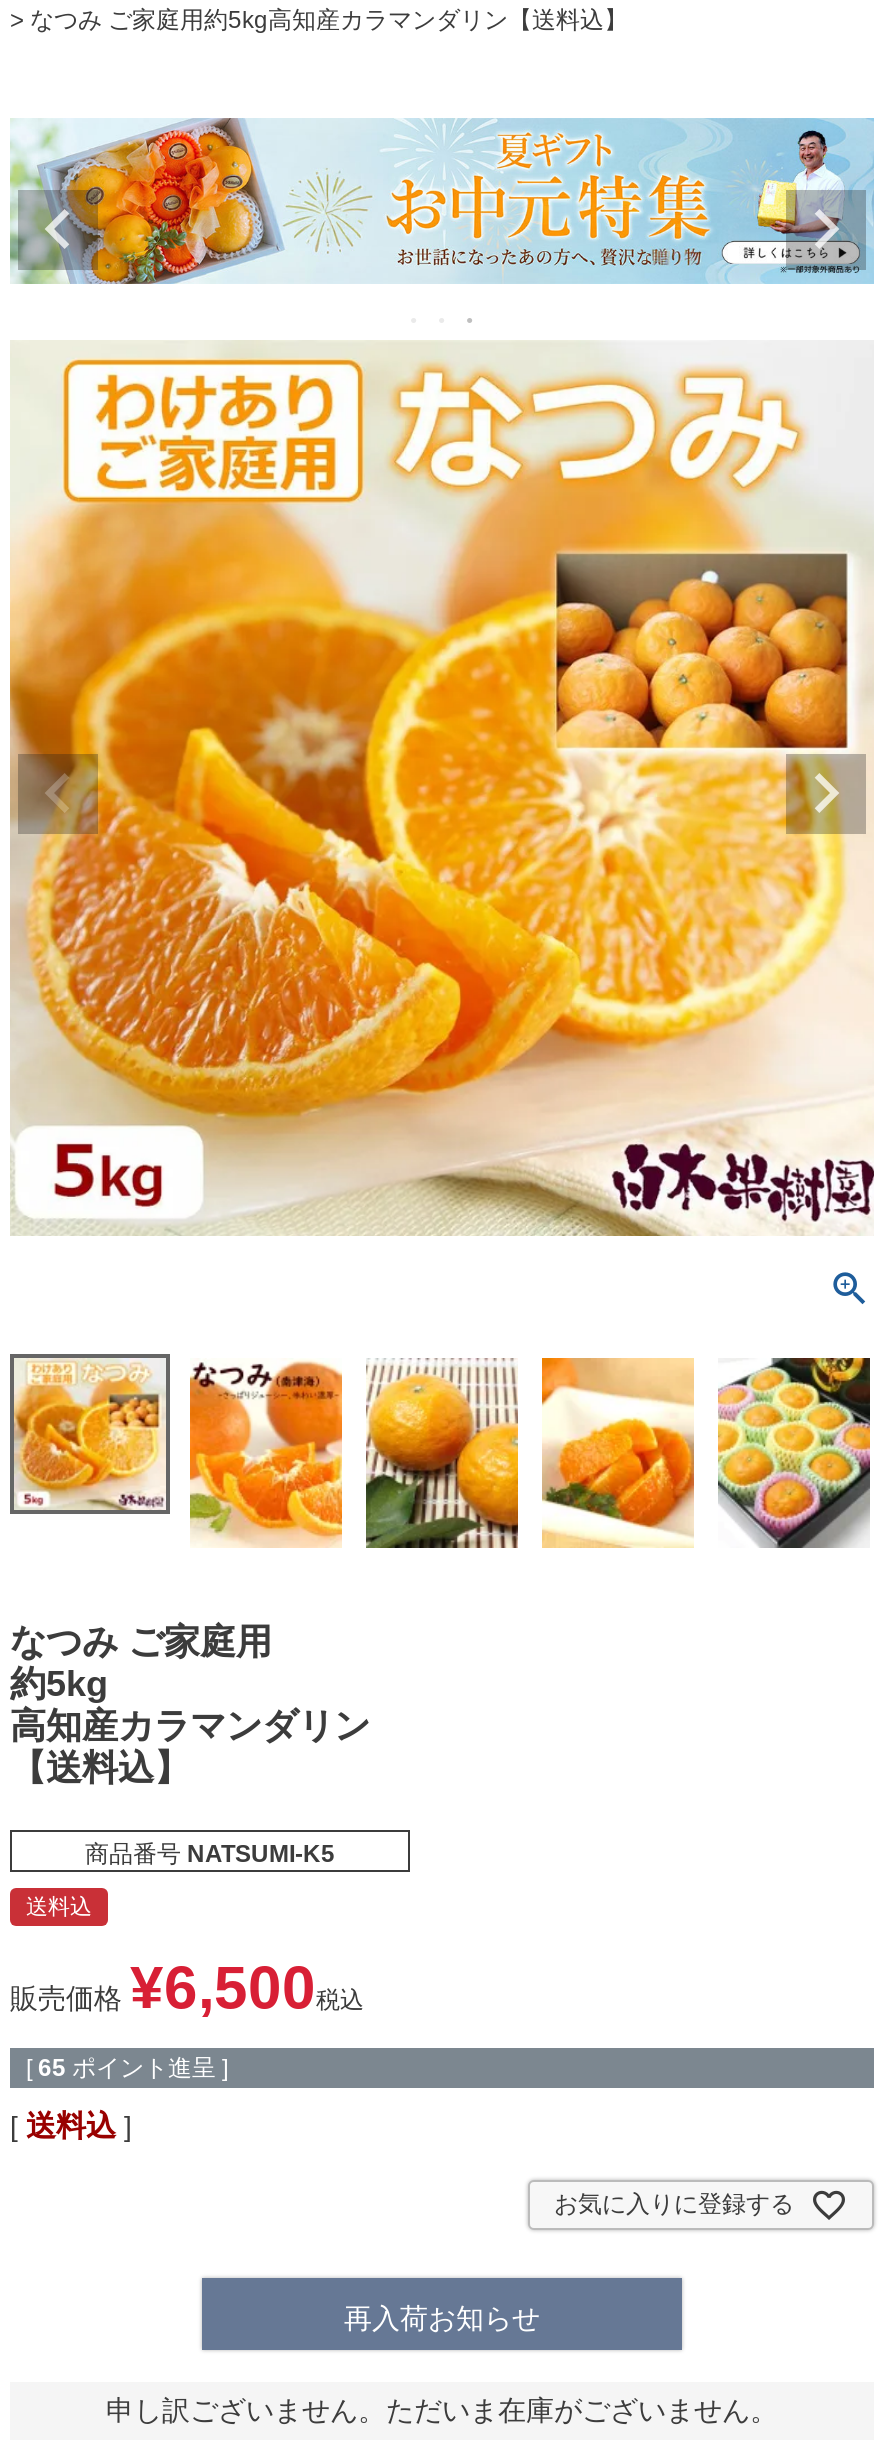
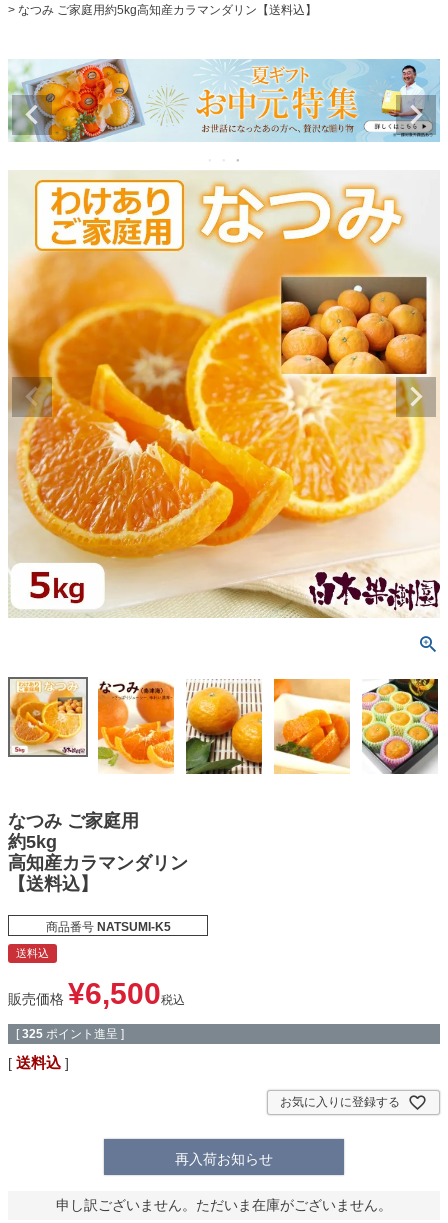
[26,2053,228,2081] [ 65 ポイント進呈 ] -> [16,1025,124,1039] [ 325 ポイント進呈 ]

